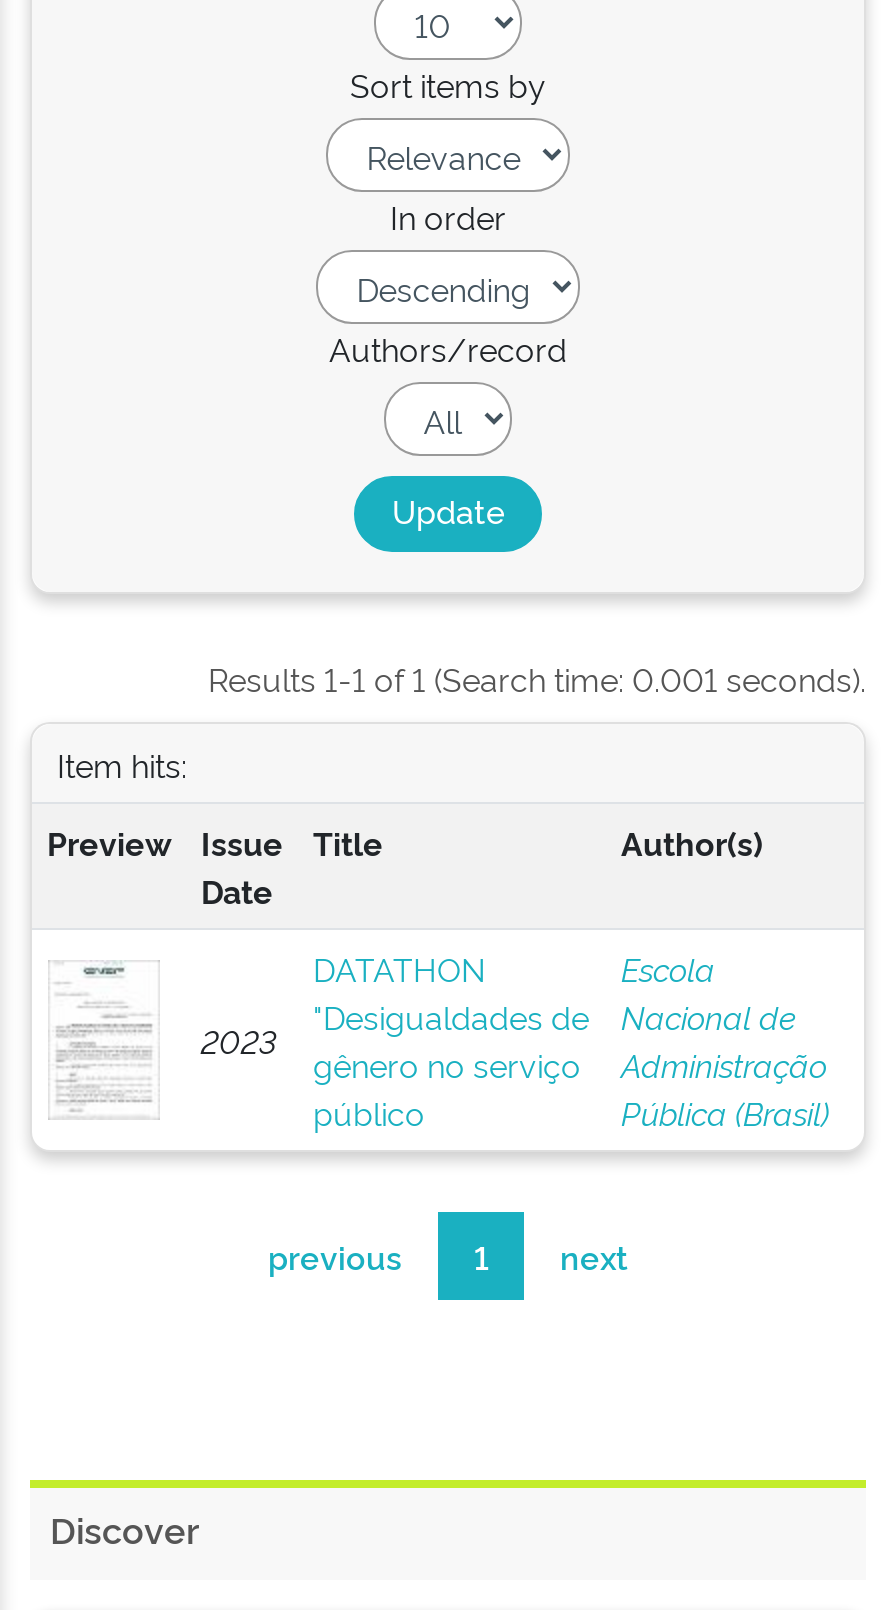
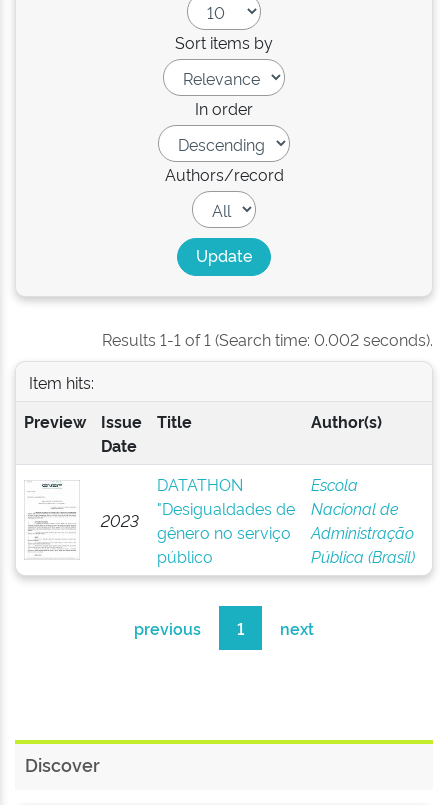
[208,656,866,700] Results 1-1 of 1 (Search time: 0.001 seconds). -> [102,328,433,350] Results 1-1 of 1 (Search time: 0.002 seconds).

